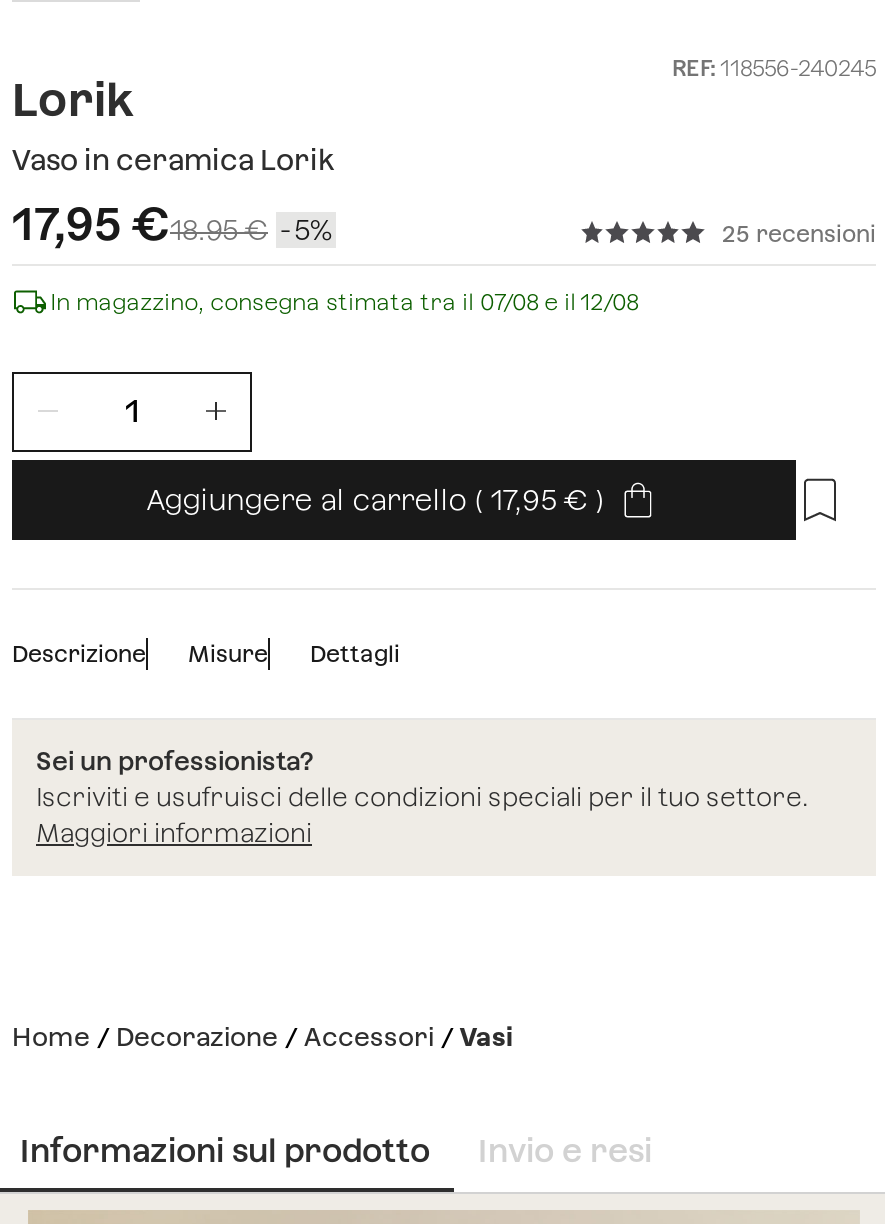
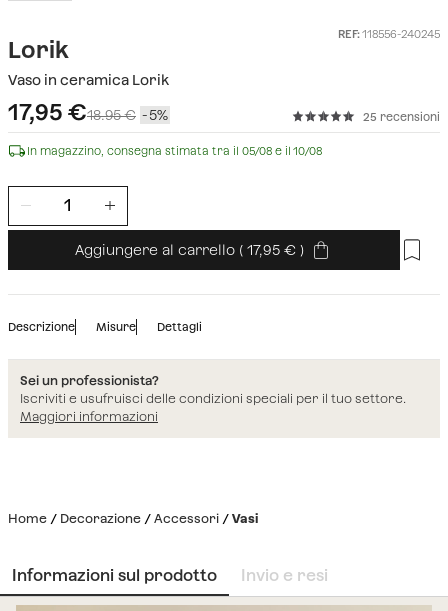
[50,288,638,316] In magazzino, consegna stimata tra il 07/08 e il 12/08 -> [27,144,322,158] In magazzino, consegna stimata tra il 05/08 e il 10/08

